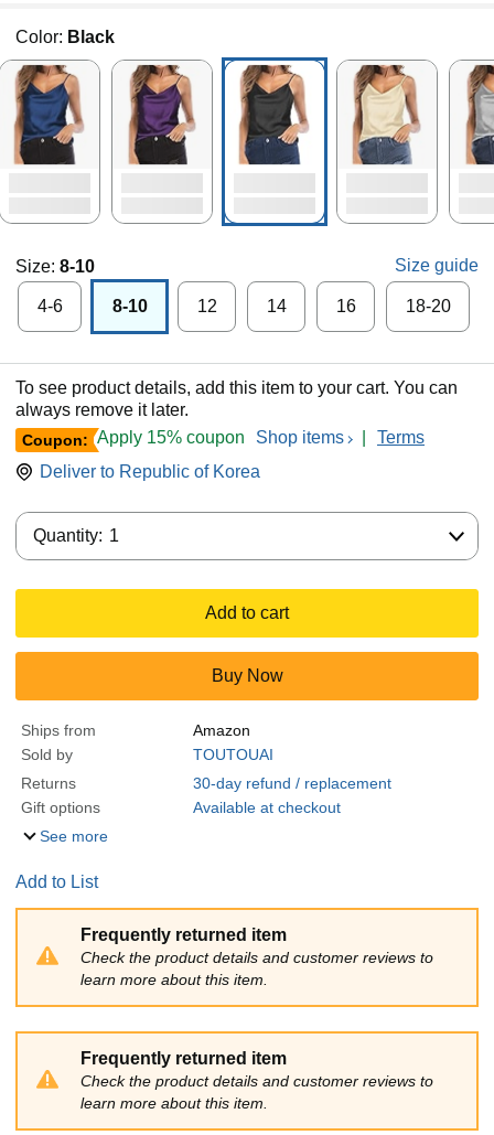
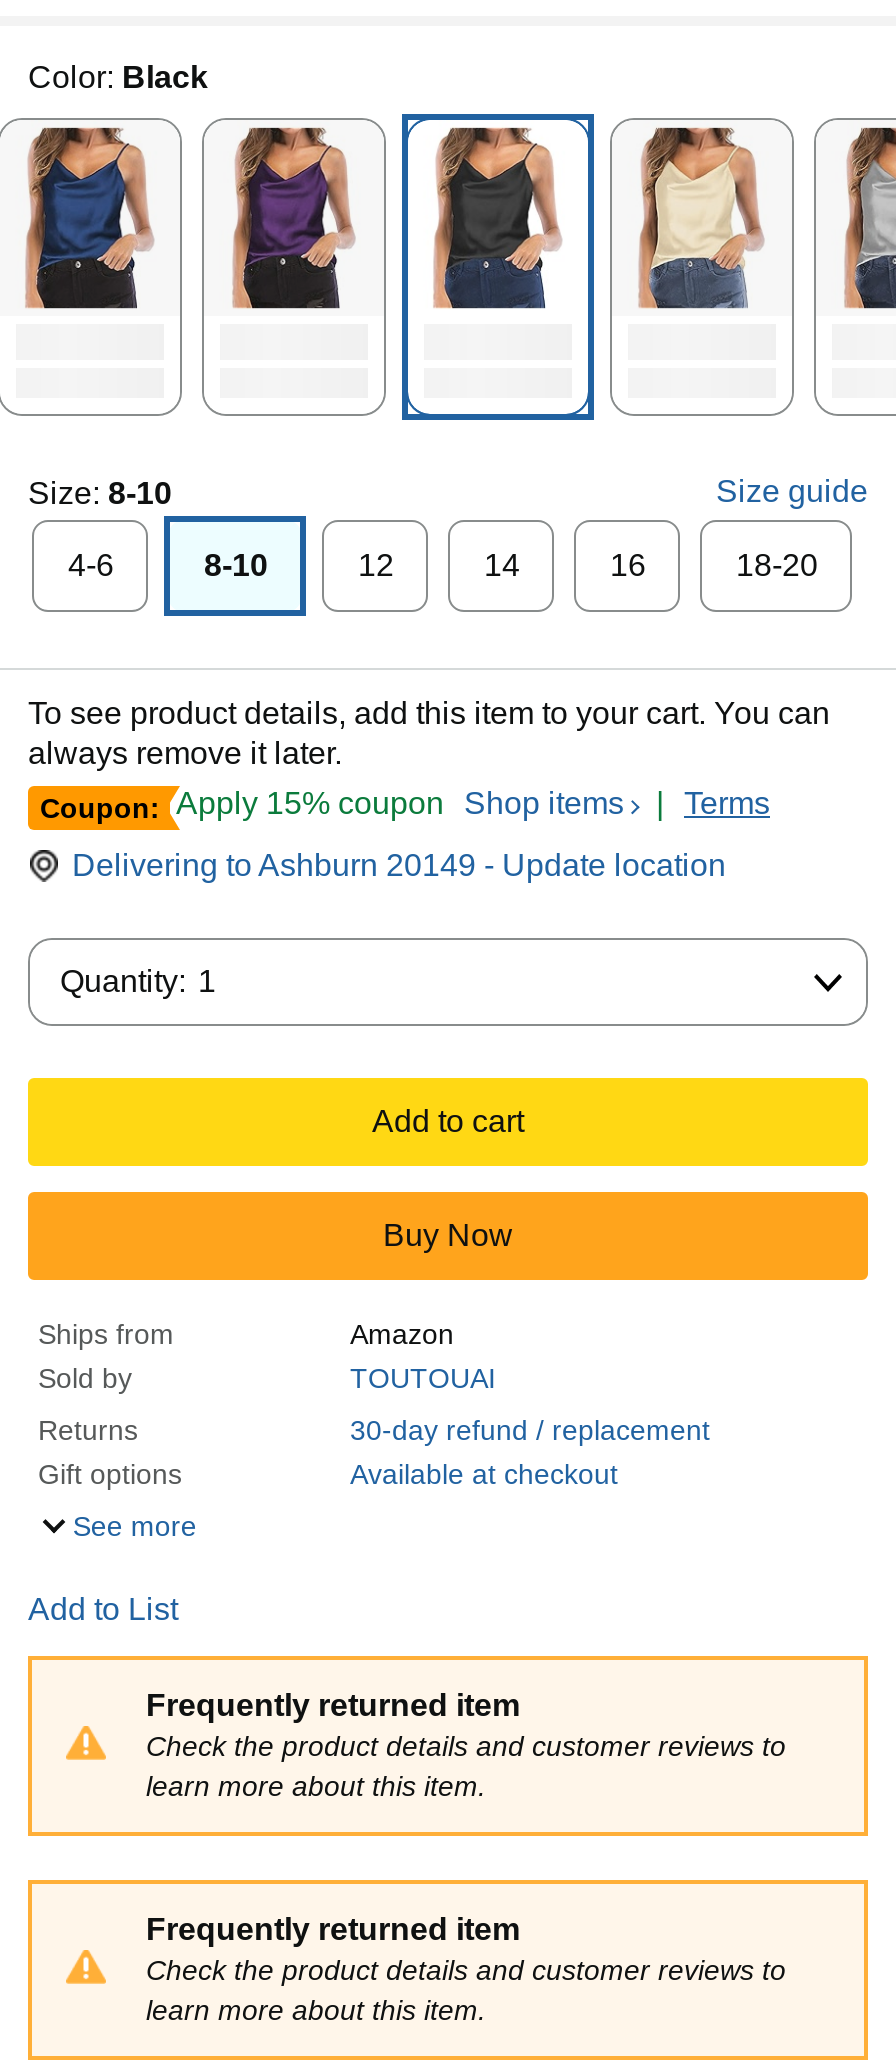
[40,462,260,481] Deliver to Republic of Korea -> [72,848,726,882] Delivering to Ashburn 20149 - Update location

